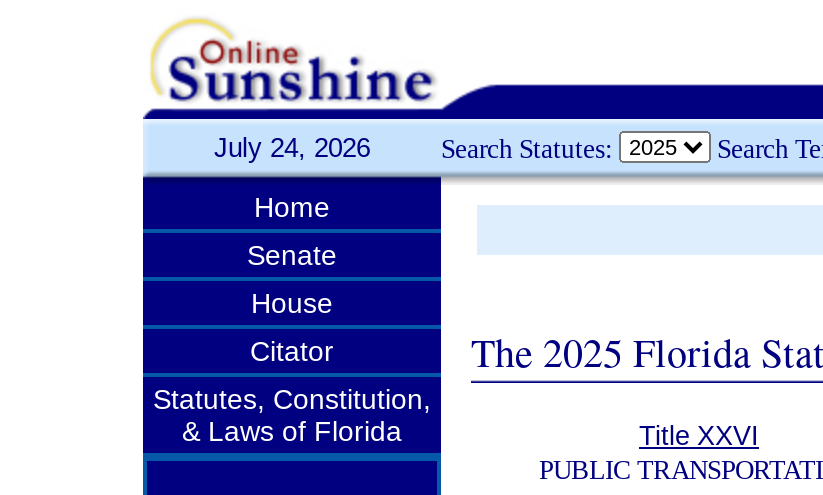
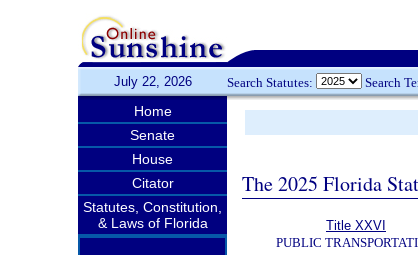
[214,133,370,163] July 24, 2026 -> [113,74,191,89] July 22, 2026

